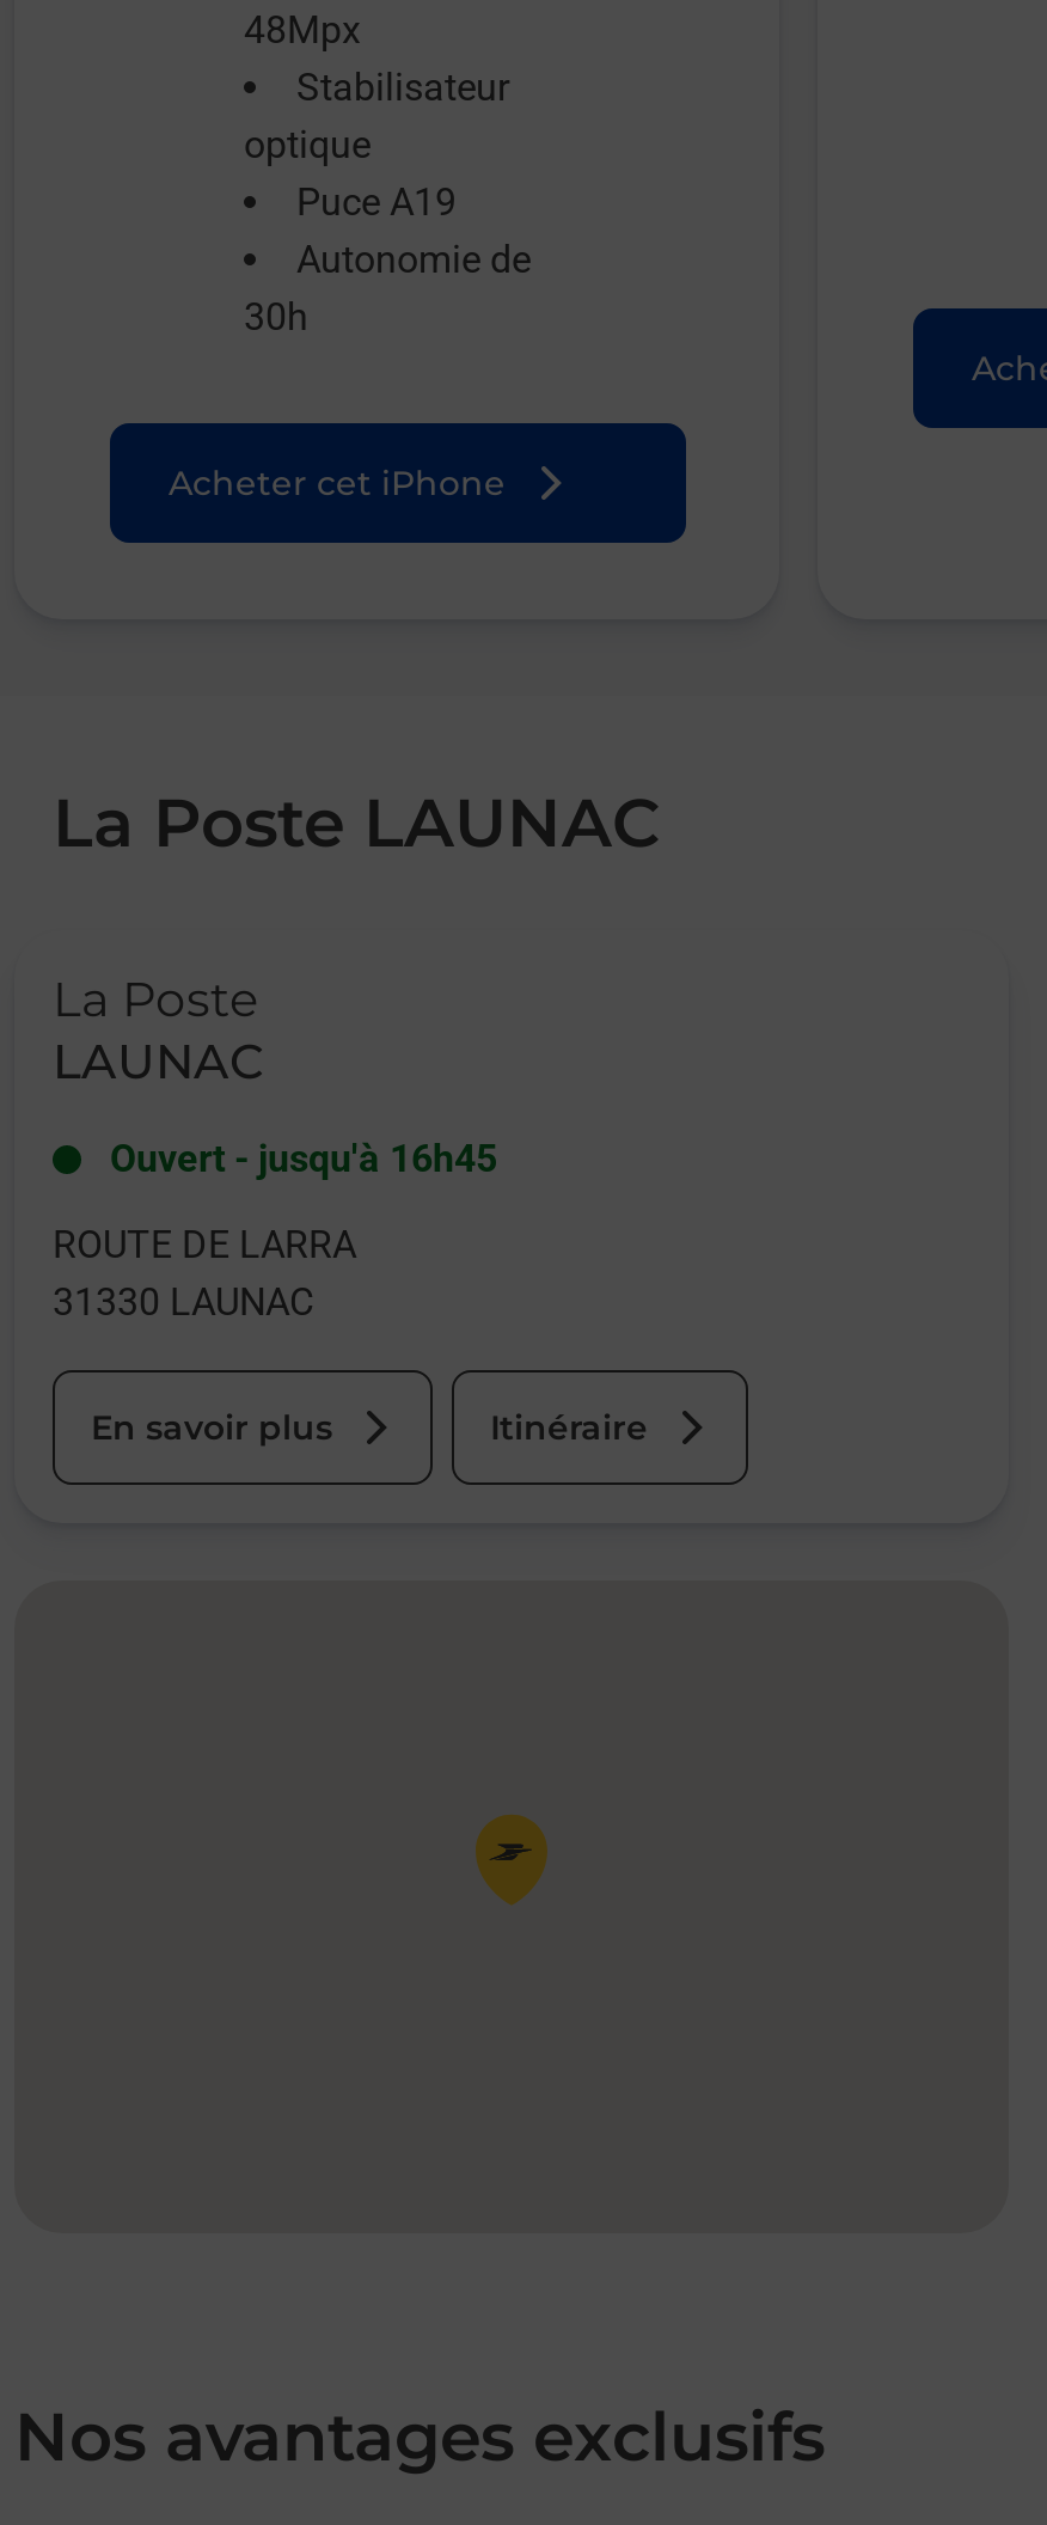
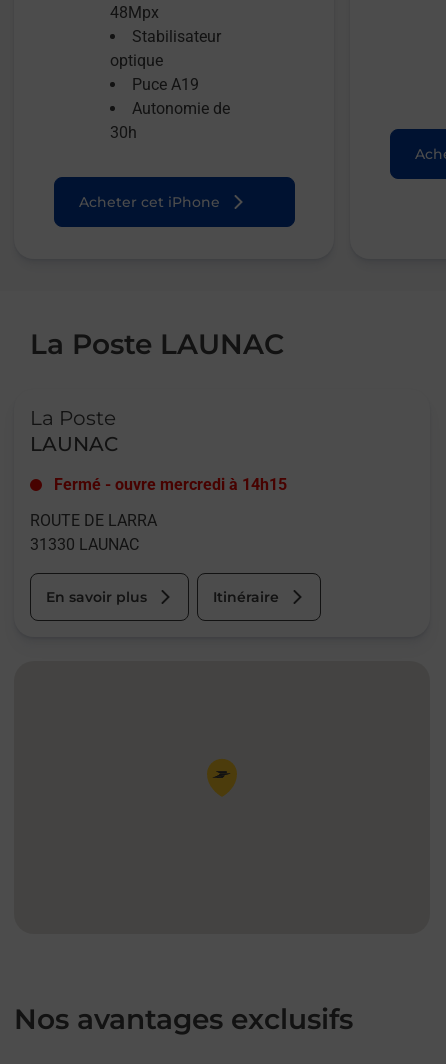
[110,1136,497,1181] Ouvert - jusqu'à 16h45 -> [54,475,287,494] Fermé - ouvre mercredi à 14h15

